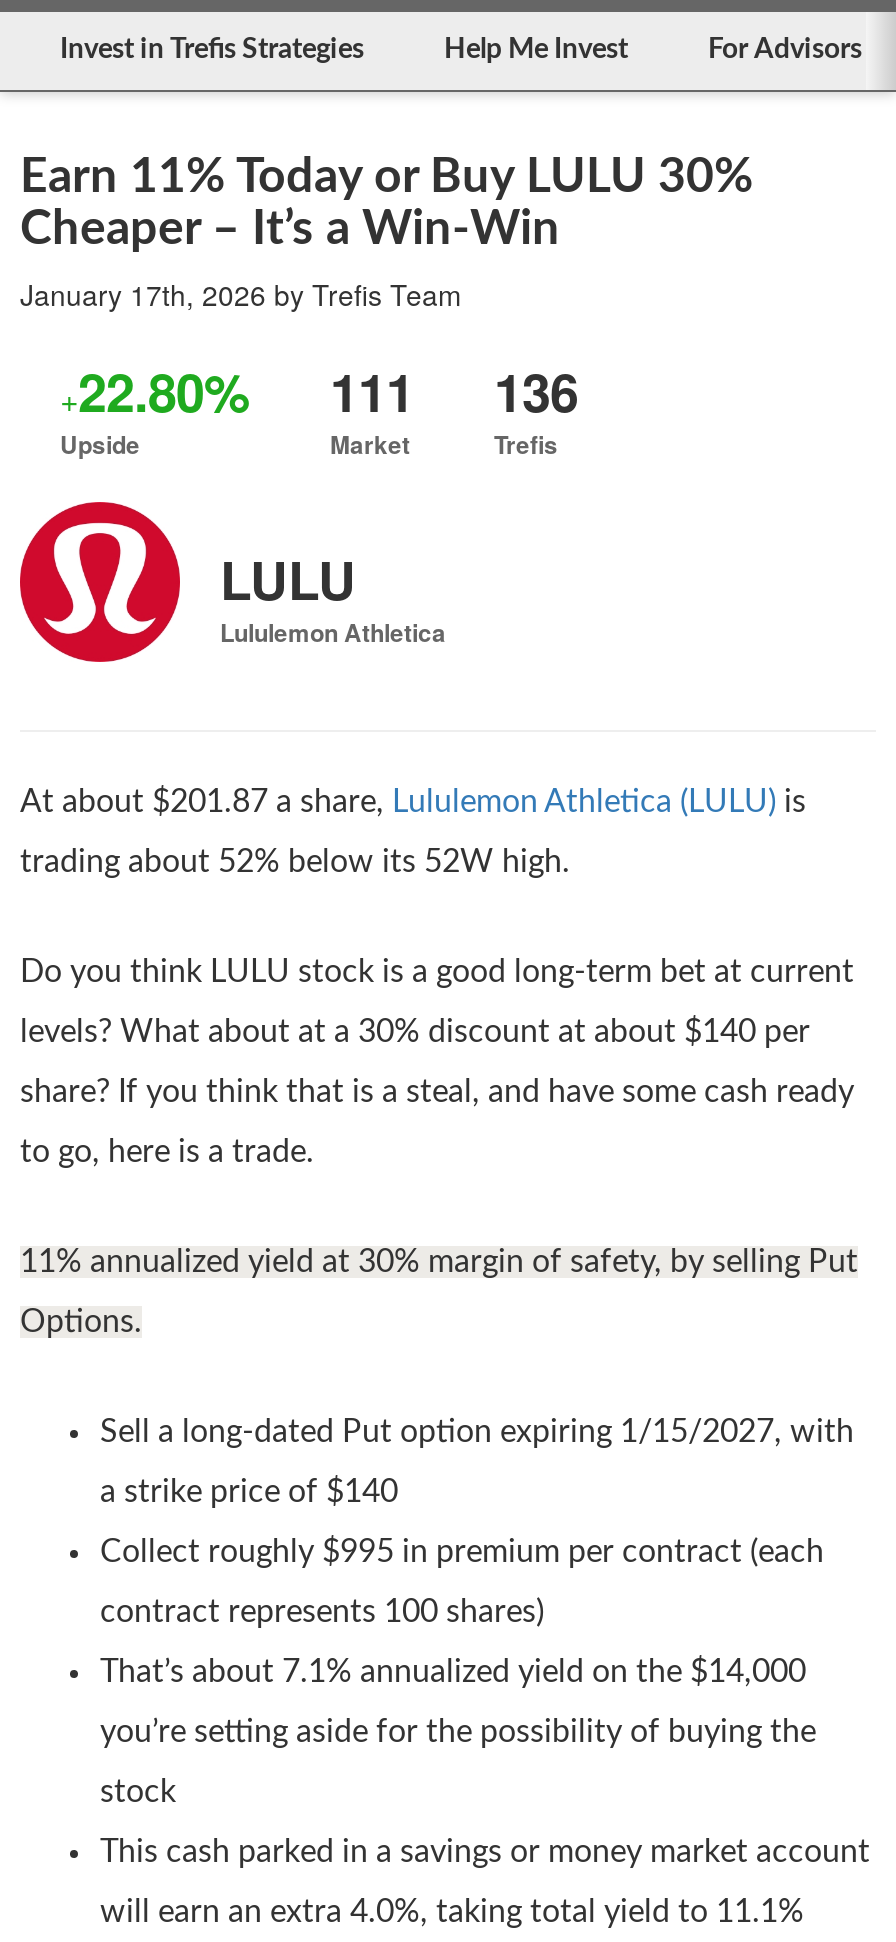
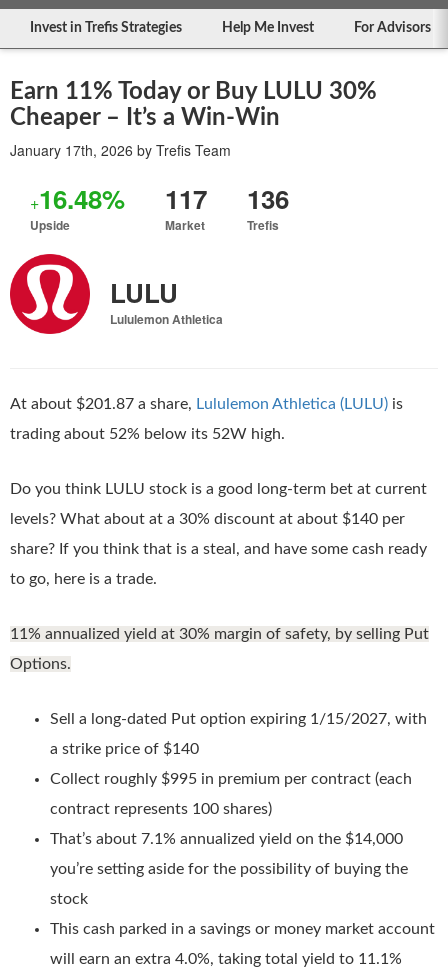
[60,354,250,428] +22.80% -> [30,180,125,217] +16.48%
[330,354,414,428] 111 -> [165,180,207,217] 117

